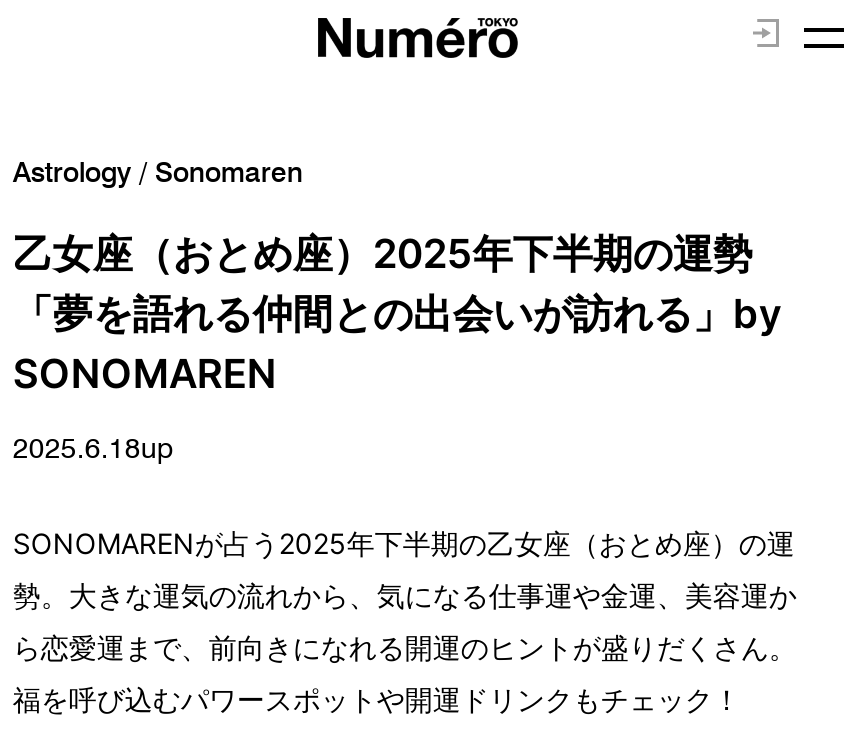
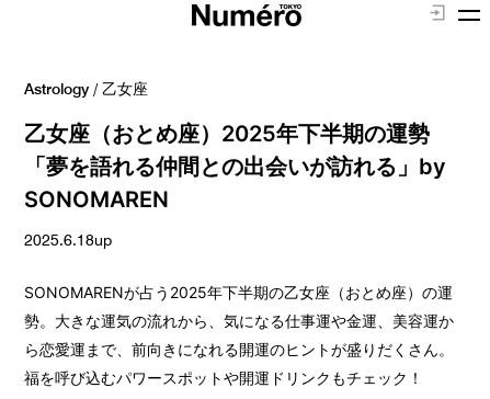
[13,156,303,190] Astrology / Sonomaren -> [25,80,148,99] Astrology /乙女座

